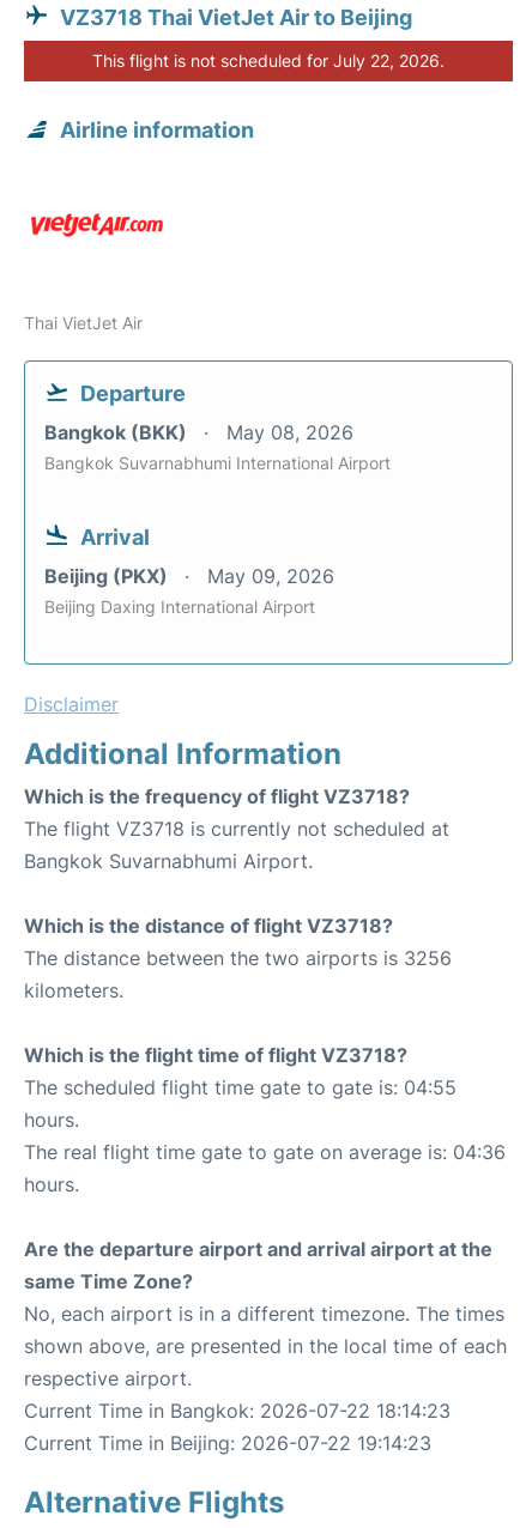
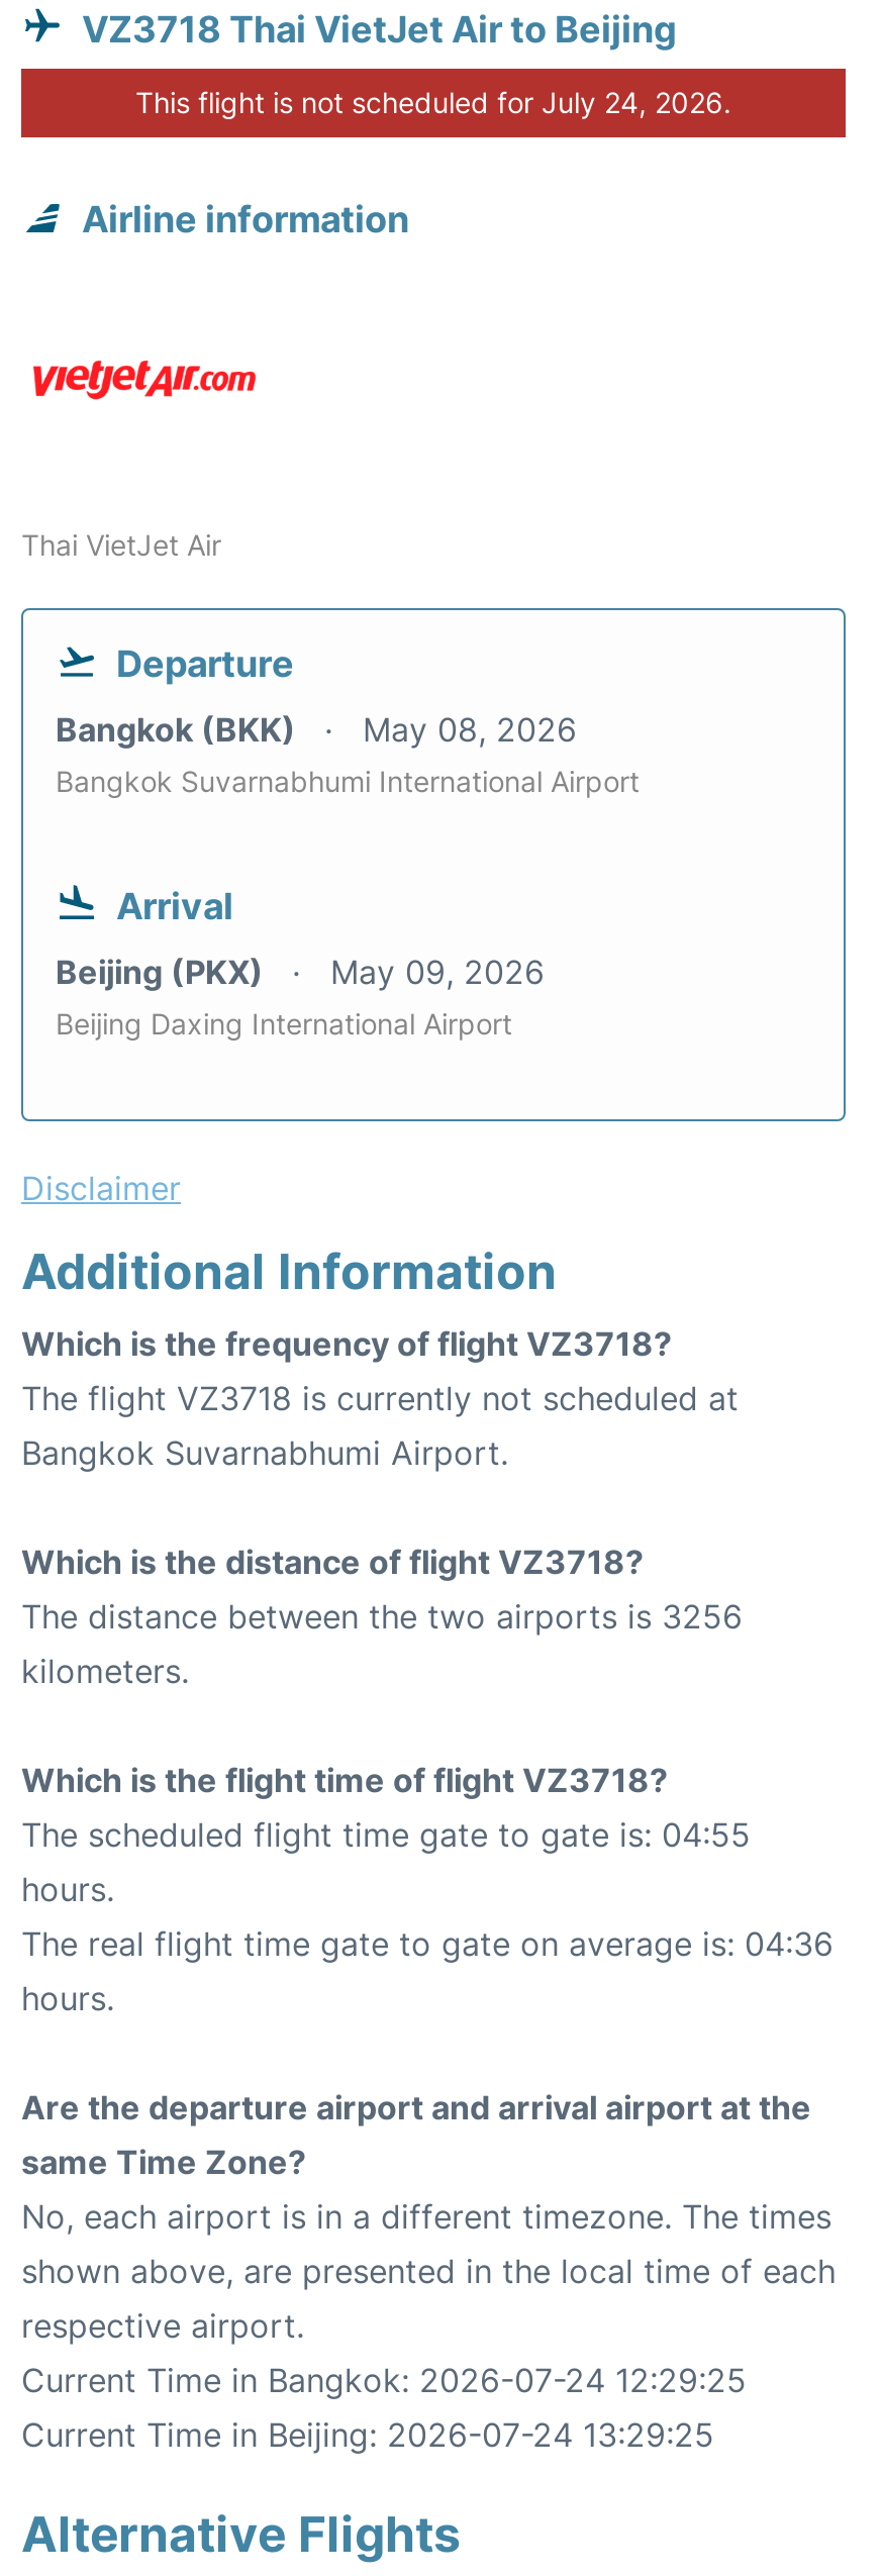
[92,51,445,71] This flight is not scheduled for July 22, 2026. -> [135,85,731,120] This flight is not scheduled for July 24, 2026.
[24,1399,451,1423] Current Time in Bangkok: 2026-07-22 18:14:23 -> [21,2360,747,2401] Current Time in Bangkok: 2026-07-24 12:29:25
[24,1431,431,1455] Current Time in Beijing: 2026-07-22 19:14:23 -> [21,2415,714,2455] Current Time in Beijing: 2026-07-24 13:29:25

